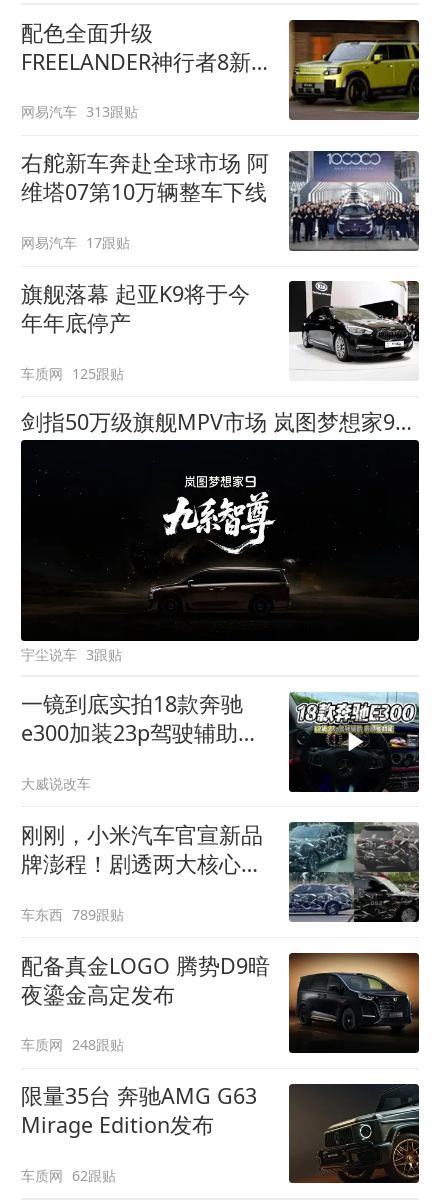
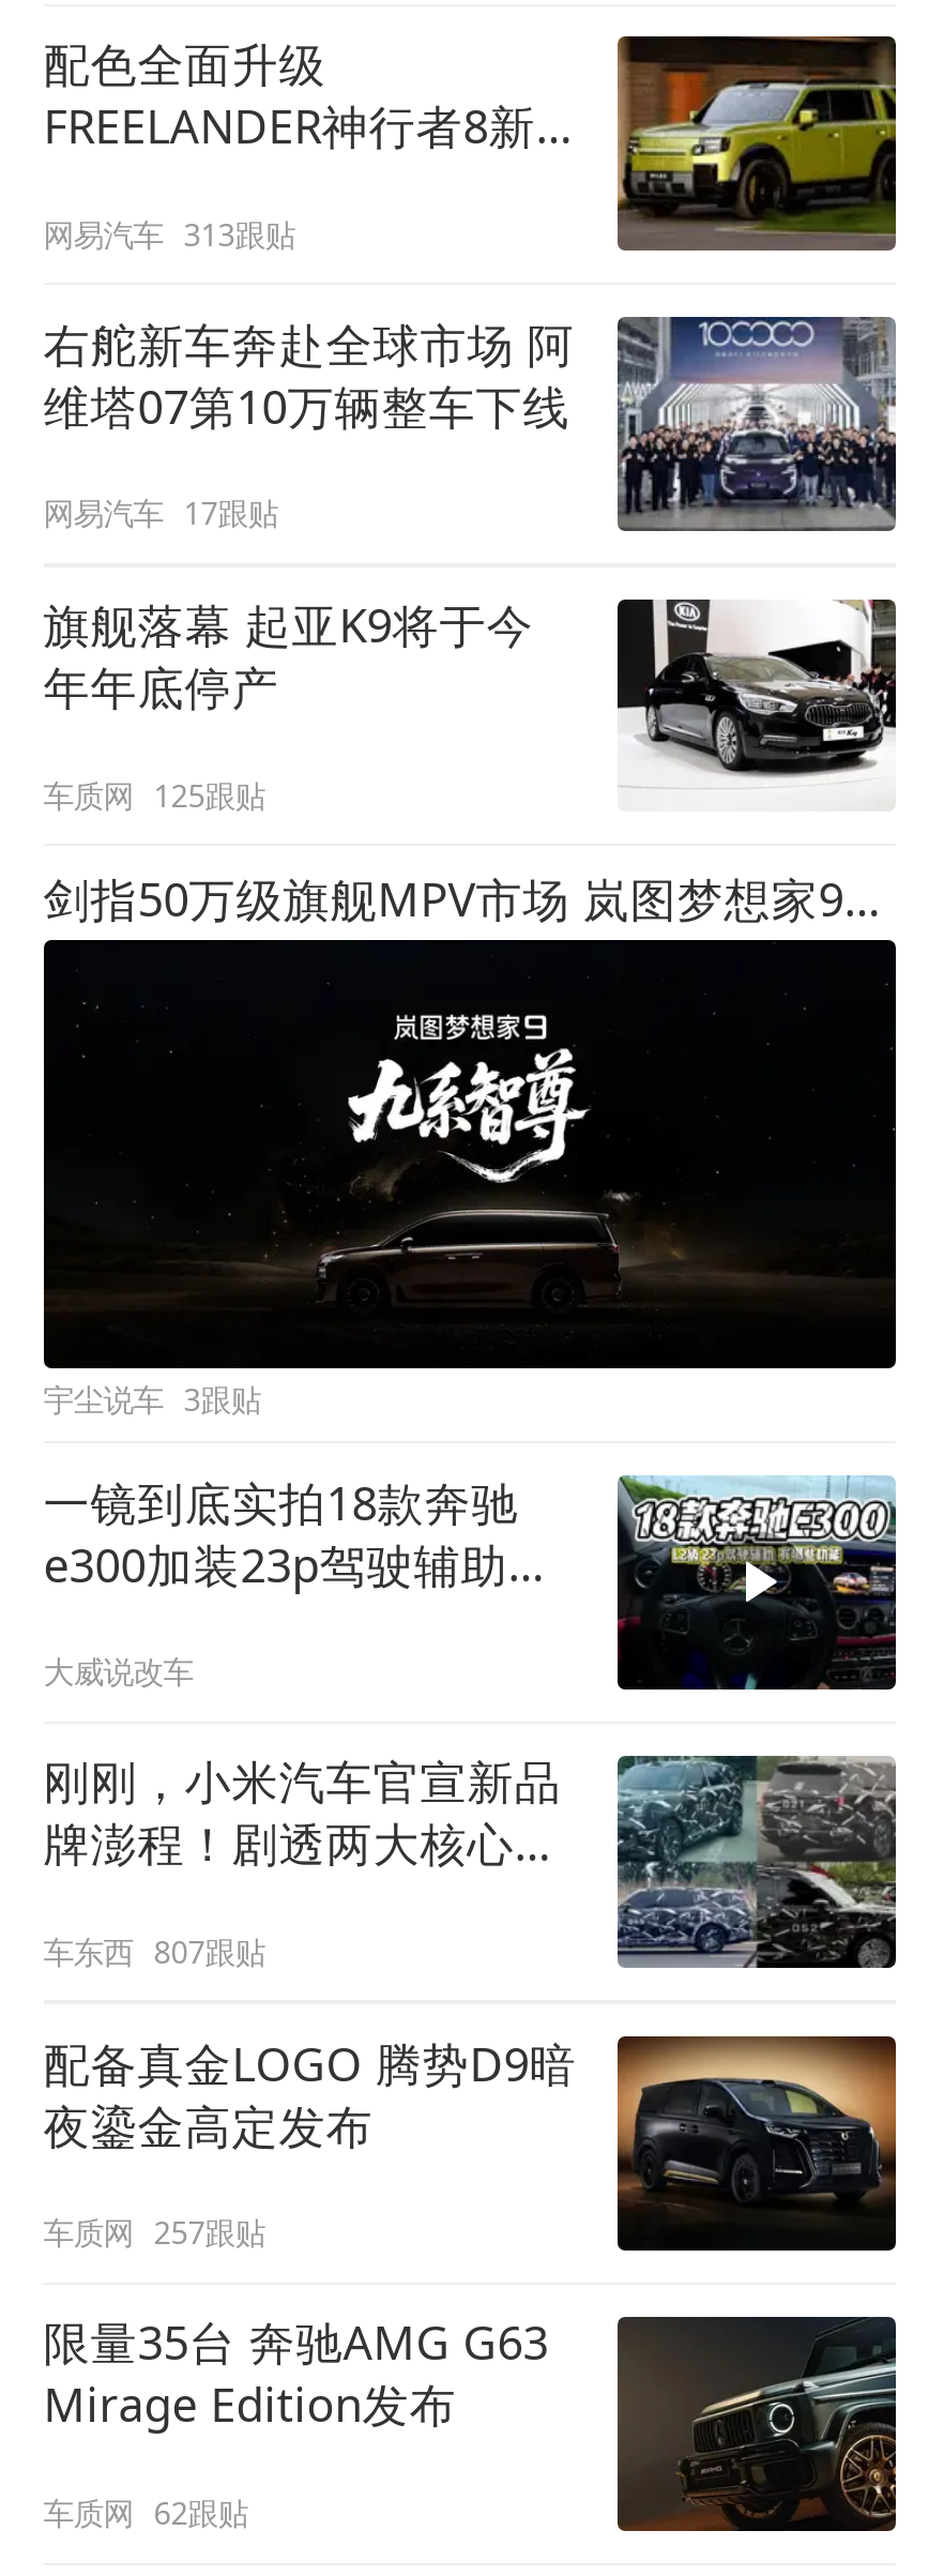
[21,904,124,923] 车东西 789跟贴 -> [43,1930,265,1971] 车东西 807跟贴
[21,1035,124,1054] 车质网 248跟贴 -> [43,2212,265,2253] 车质网 257跟贴

